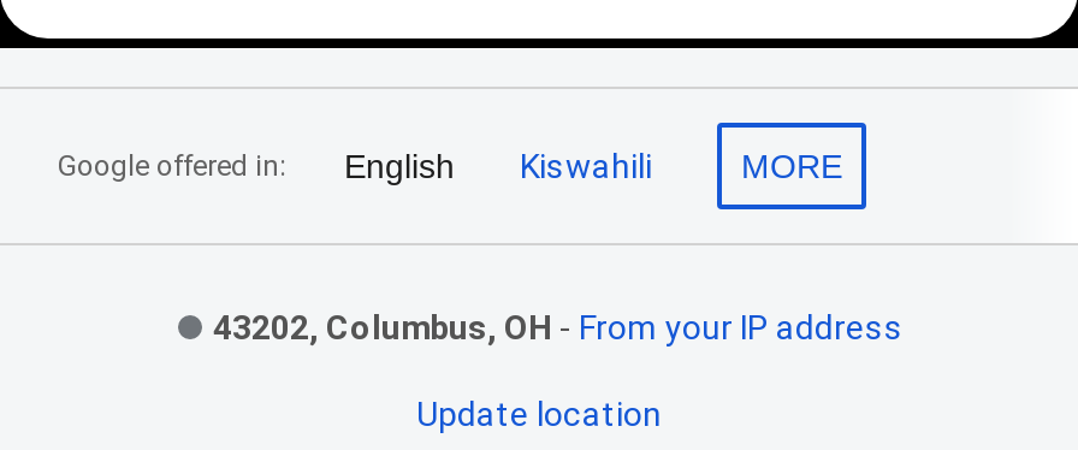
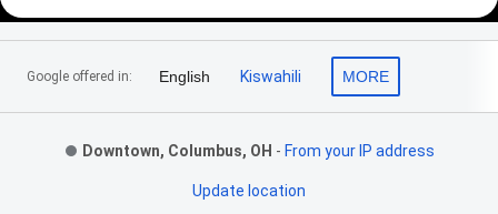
[213,308,904,347] 43202, Columbus, OH - From your IP address -> [82,142,434,160] Downtown, Columbus, OH - From your IP address

